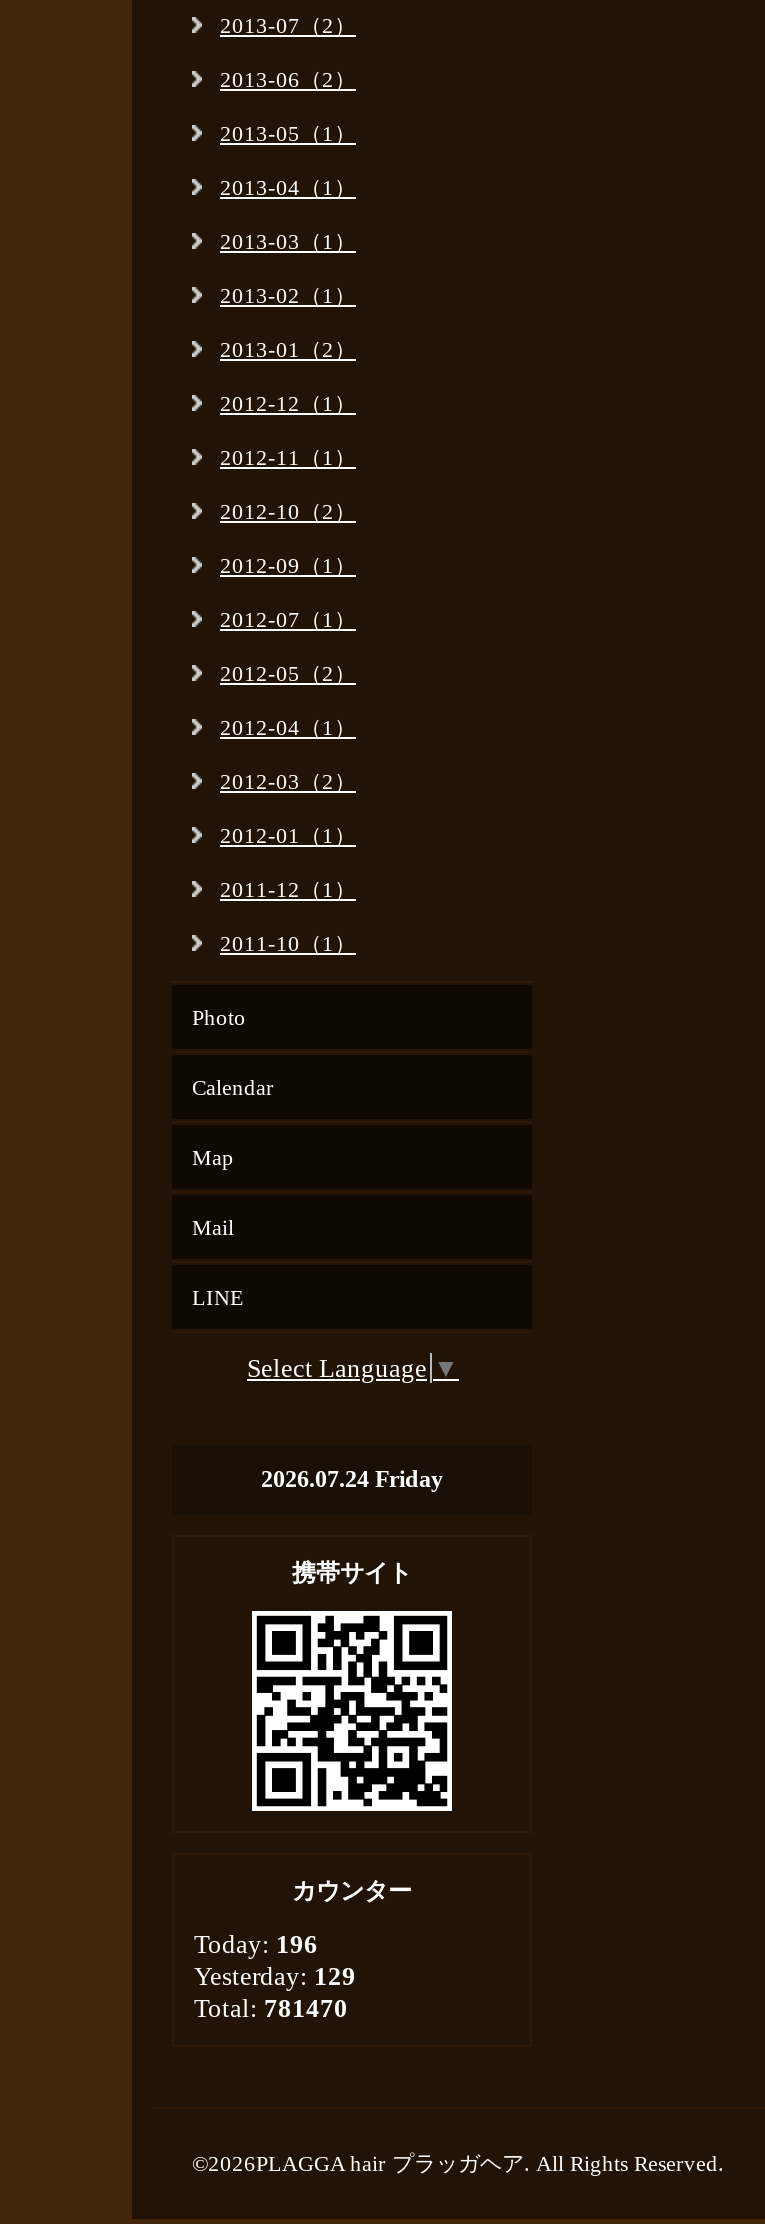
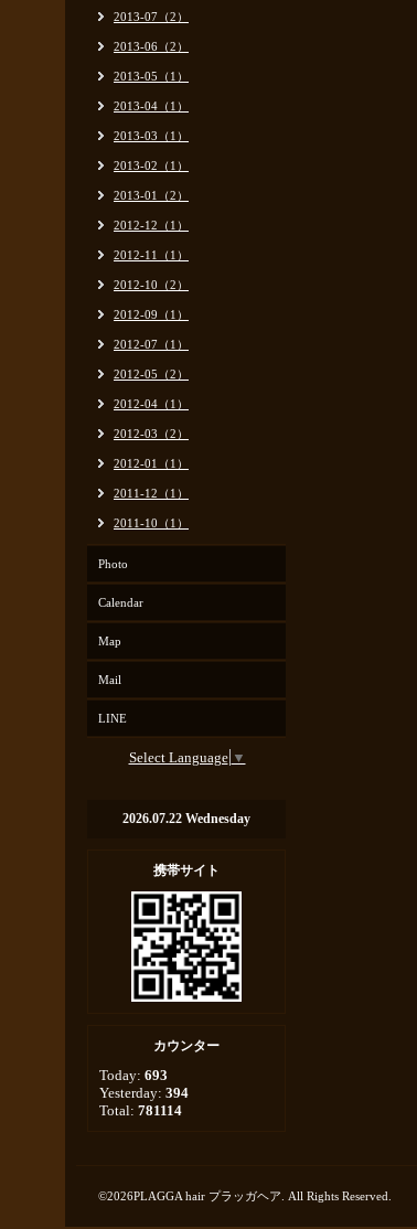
[261,1465,443,1493] 2026.07.24 Friday -> [122,811,250,826] 2026.07.22 Wednesday
[194,1929,318,1959] Today: 196 -> [99,1067,168,1083] Today: 693
[194,1961,356,1991] Yesterday: 129 -> [99,1084,189,1101] Yesterday: 394
[194,1993,348,2023] Total: 781470 -> [99,1102,182,1119] Total: 781114

